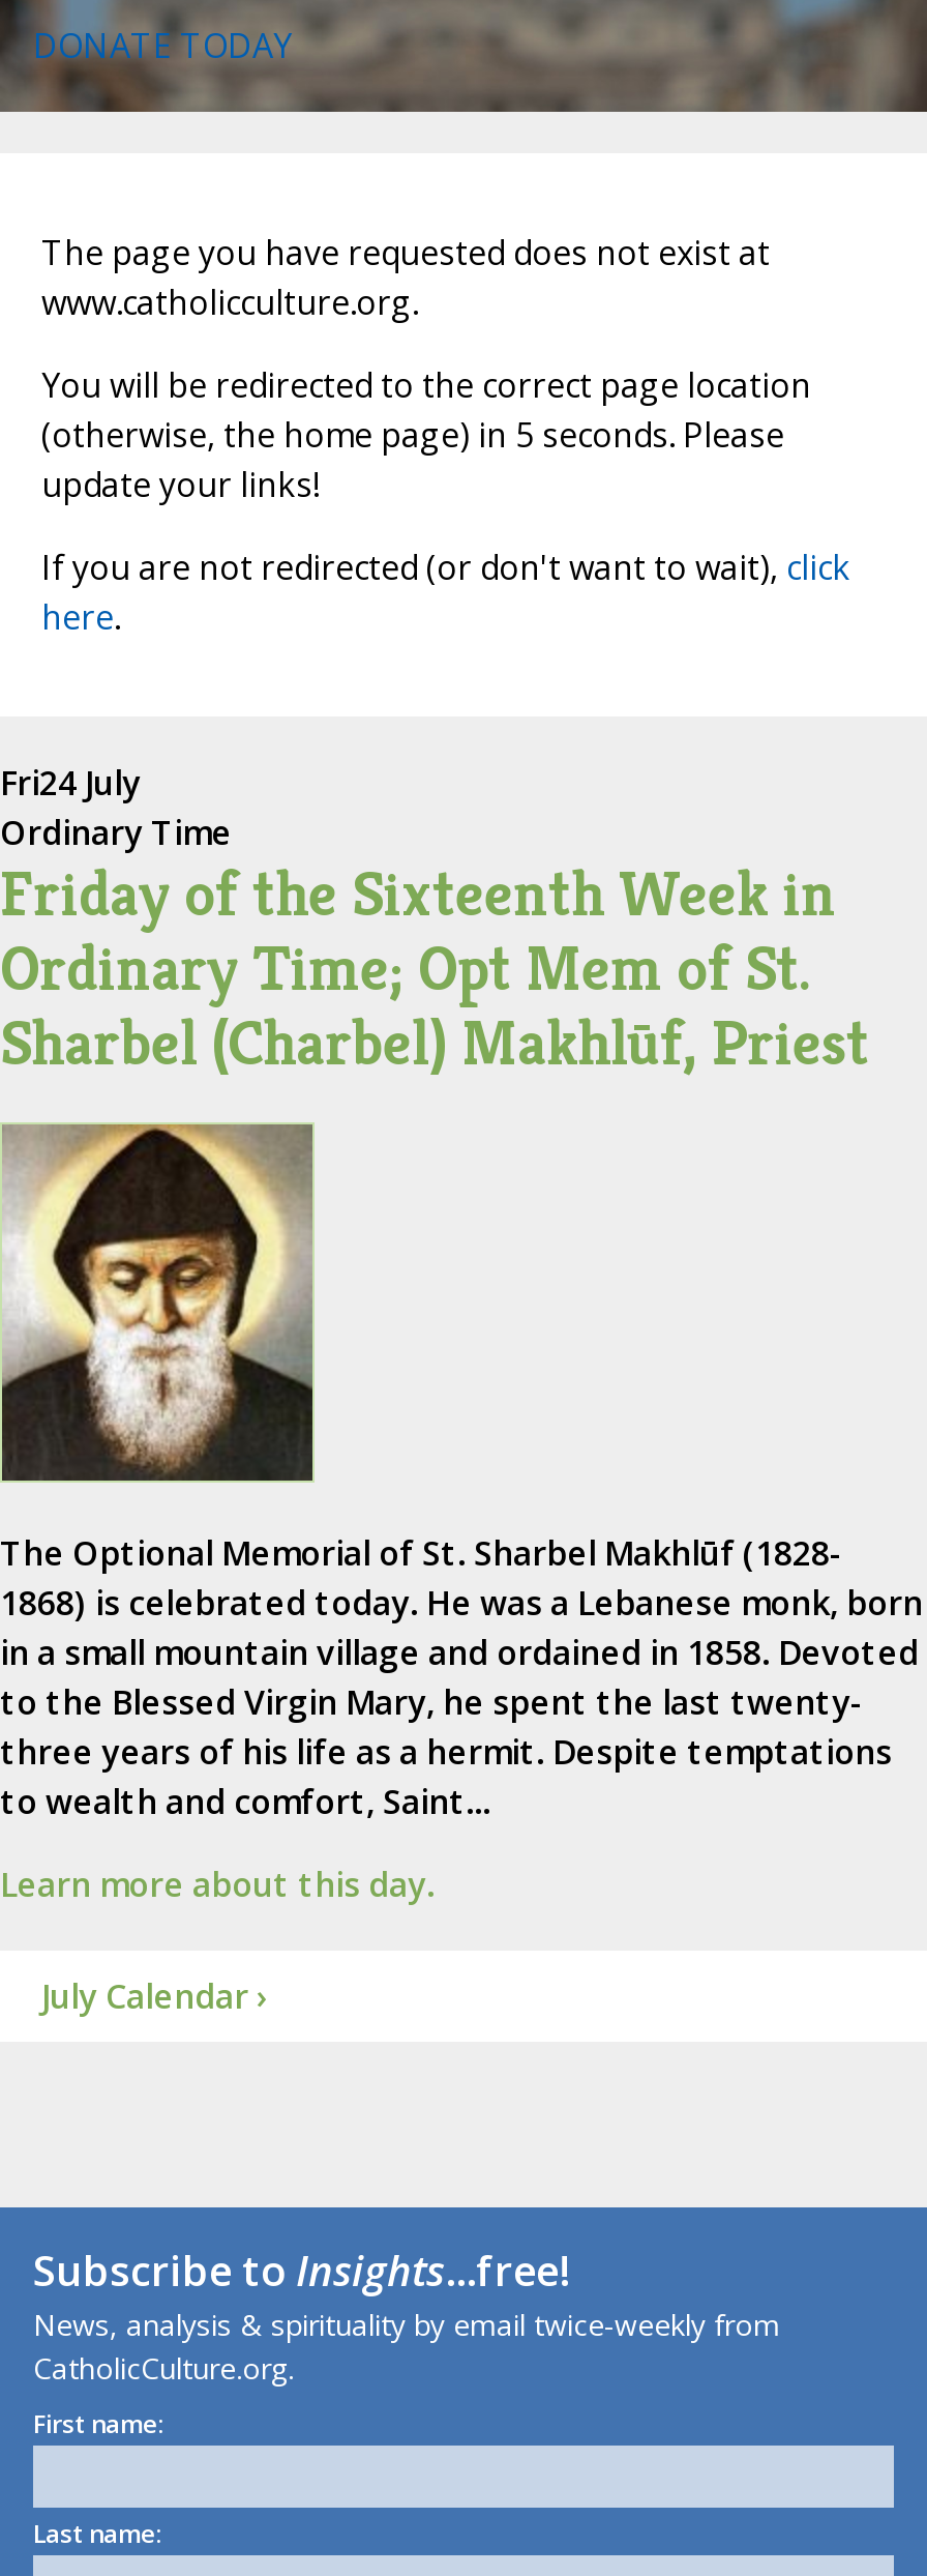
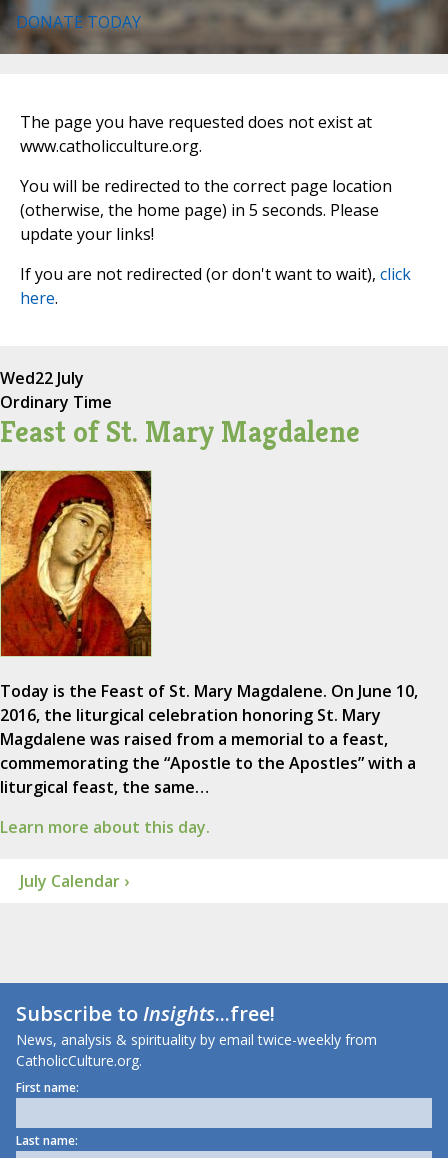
[0,760,141,806] Fri24 July -> [0,367,84,389] Wed22 July
[0,855,869,1083] Friday of the Sixteenth Week in | Ordinary Time; Opt Mem of St. | Sharbel (Charbel) Makhlūf, Priest -> [0,413,360,451] Feast of St. Mary Magdalene
[6,1122,315,1394] [image] -> [3,531,152,649] [image]
[0,1530,923,1825] The Optional Memorial of St. Sharbel Makhlūf (1828- | 1868) is celebrated today. He was a Lebanese monk, born | in a small mountain village and ordained in 1858. Devoted | to the Blessed Virgin Mary, he spent the last twenty- | three years of his life as a hermit. Despite temptations | to wealth and comfort, Saint… -> [0,680,418,798] Today is the Feast of St. Mary Magdalene. On June 10, | 2016, the liturgical celebration honoring St. Mary | Magdalene was raised from a memorial to a feast, | commemorating the “Apostle to the Apostles” with a | liturgical feast, the same…

